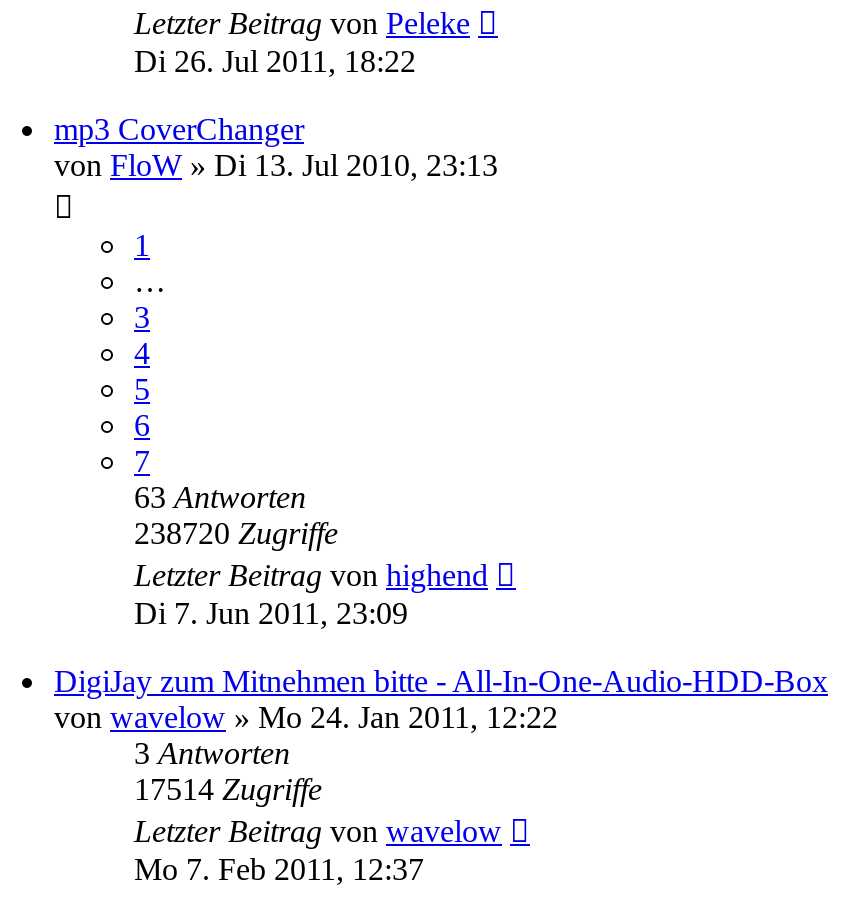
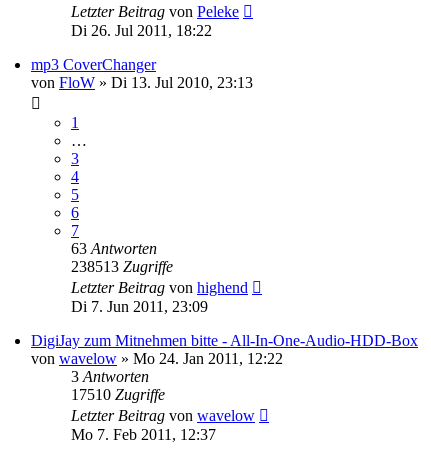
[134,516,338,550] 238720 Zugriffe -> [71,258,173,275] 238513 Zugriffe
[134,772,322,806] 17514 Zugriffe -> [71,386,165,403] 17510 Zugriffe

